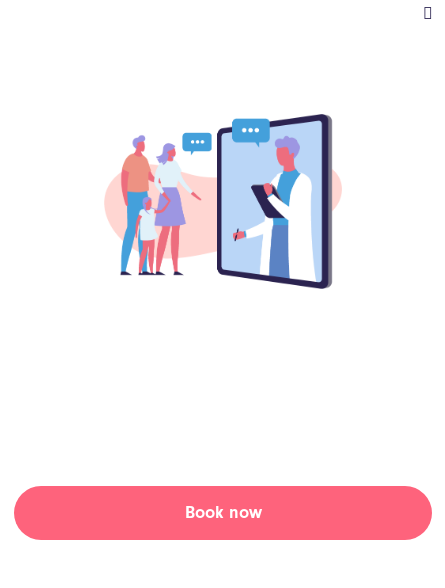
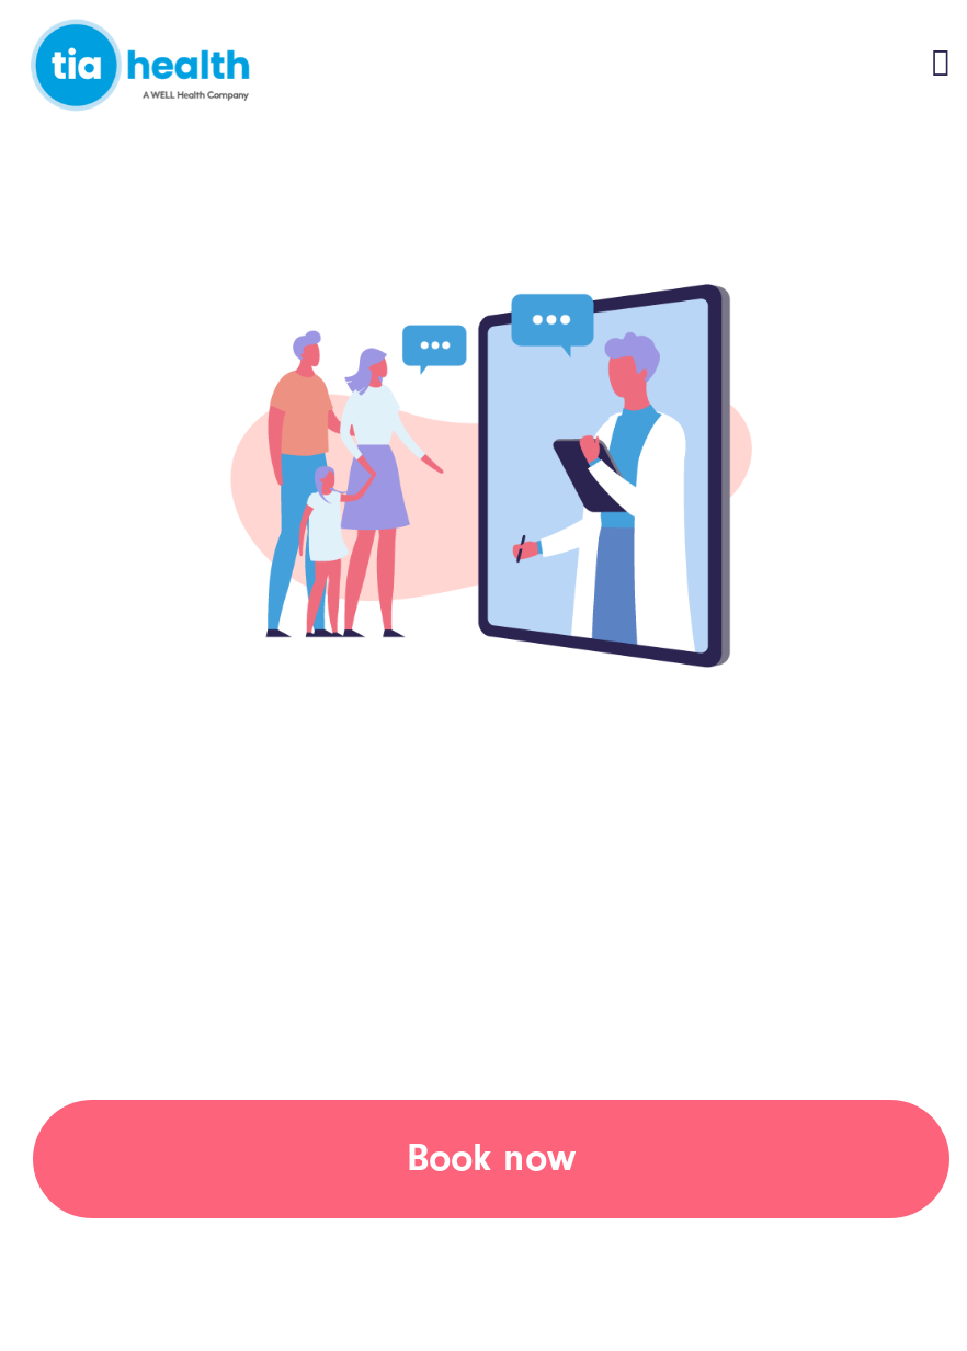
none -> [31,19,252,111] [image]

